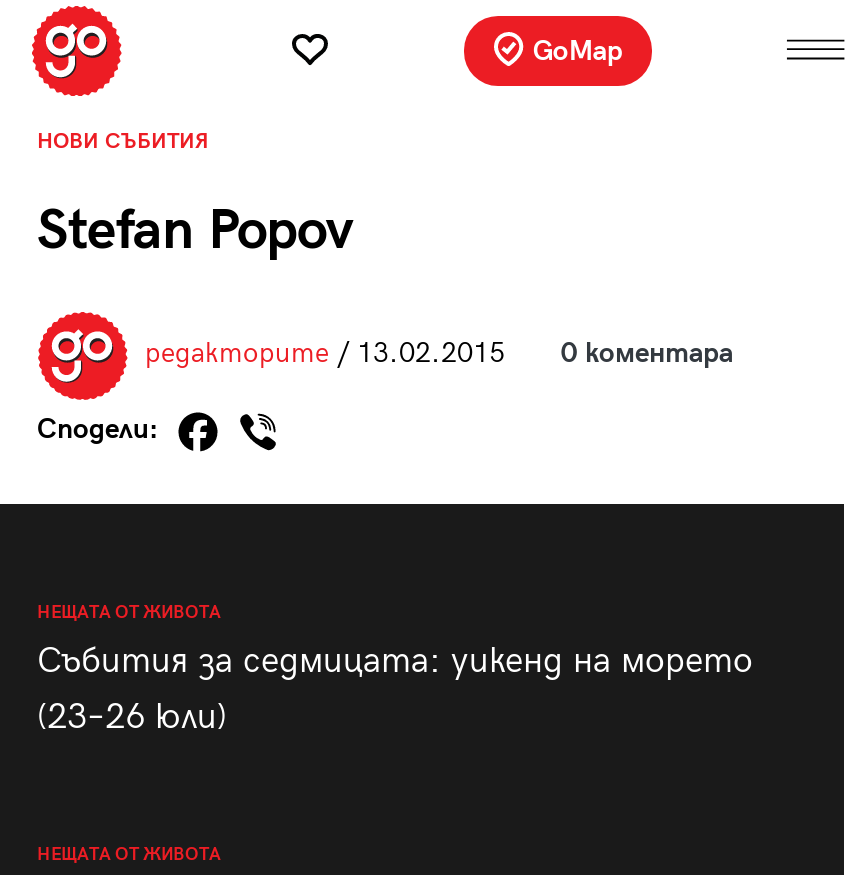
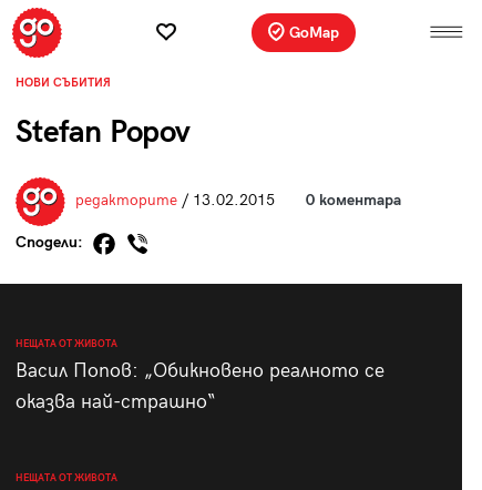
[37,640,753,738] Събития за седмицата: уикенд на морето | (23–26 юли) -> [15,359,384,414] Васил Попов: „Обикновено реалното се | оказва най-страшно“

